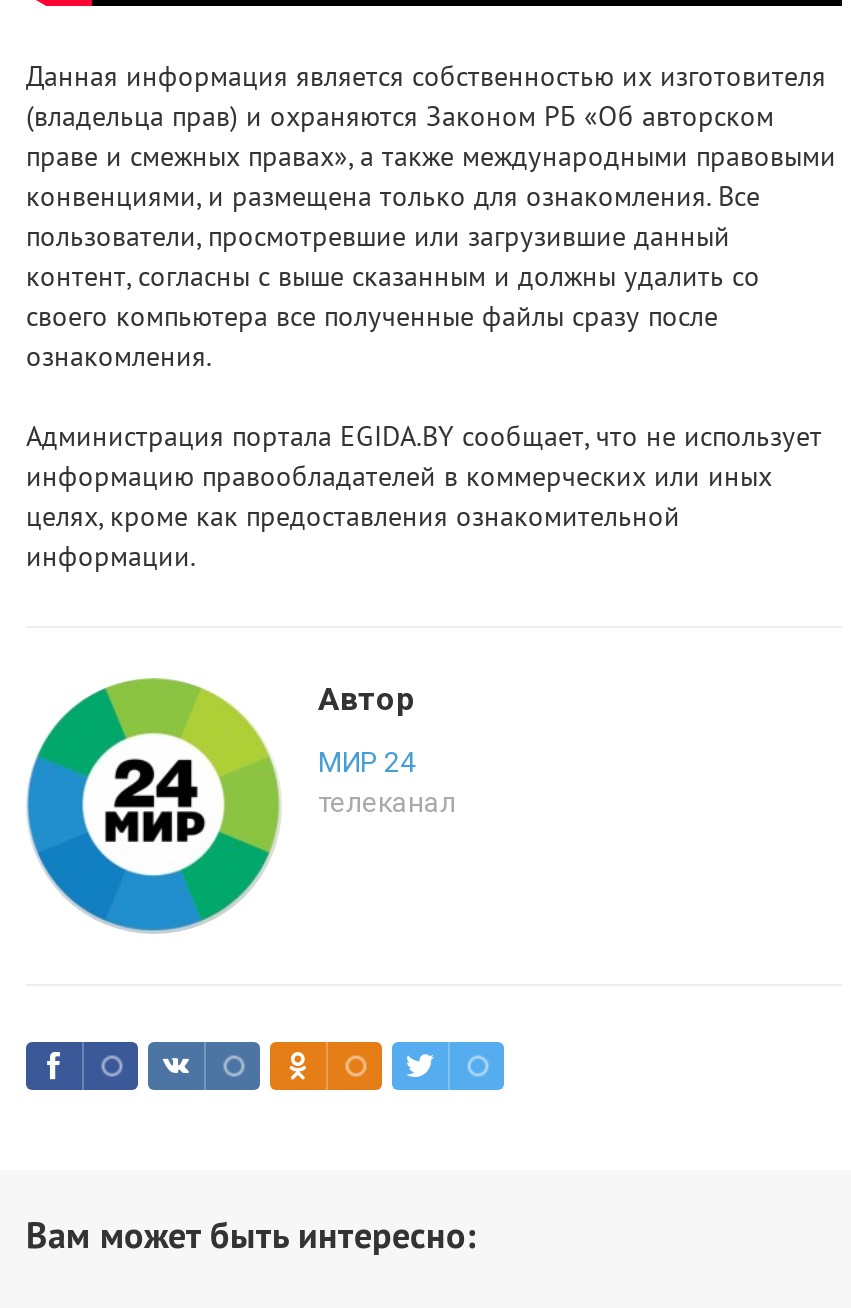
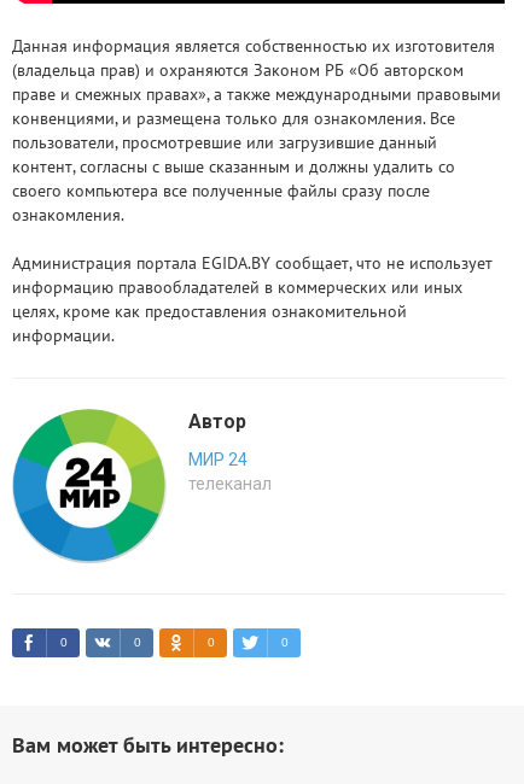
none -> [60,636,288,649] 0 | 0 | 0 | 0

